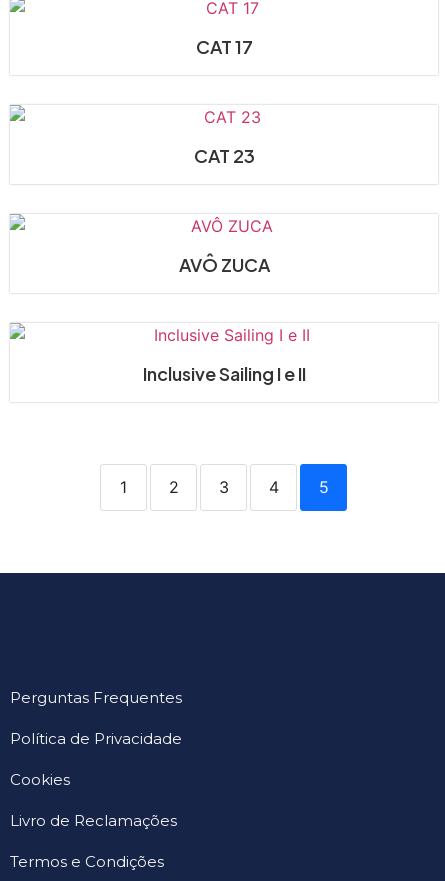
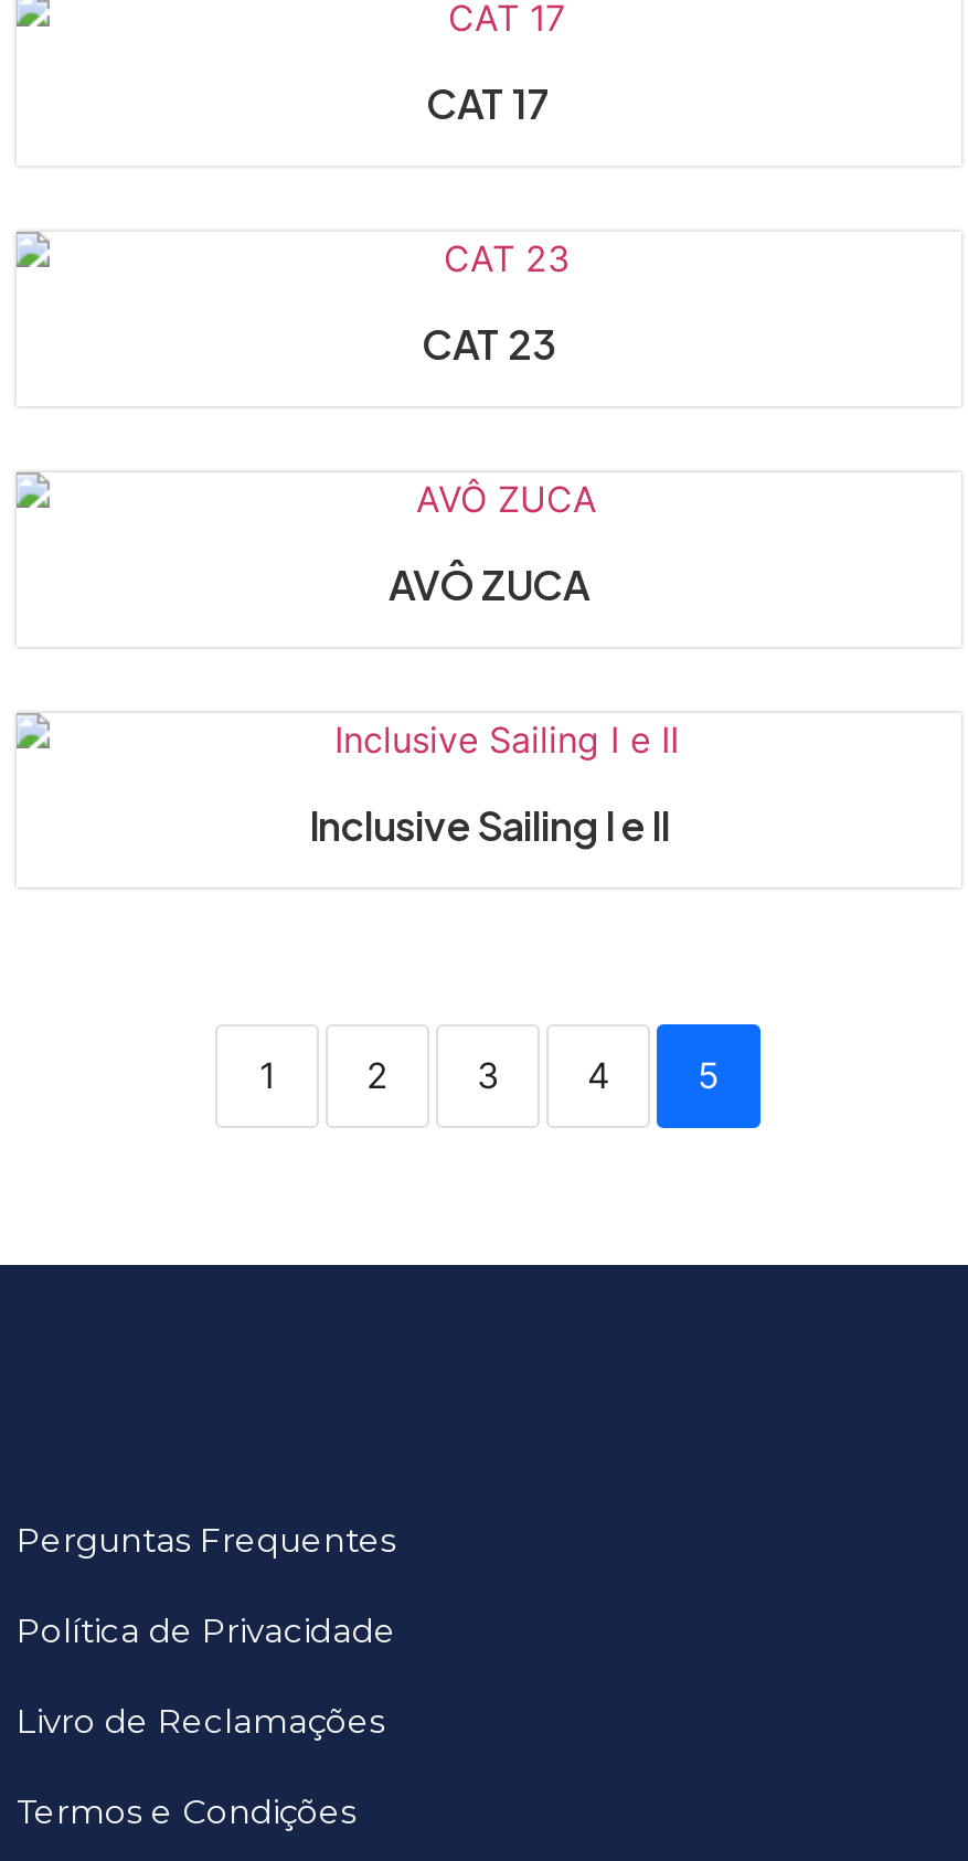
[10,770,70,789] Cookies -> none

